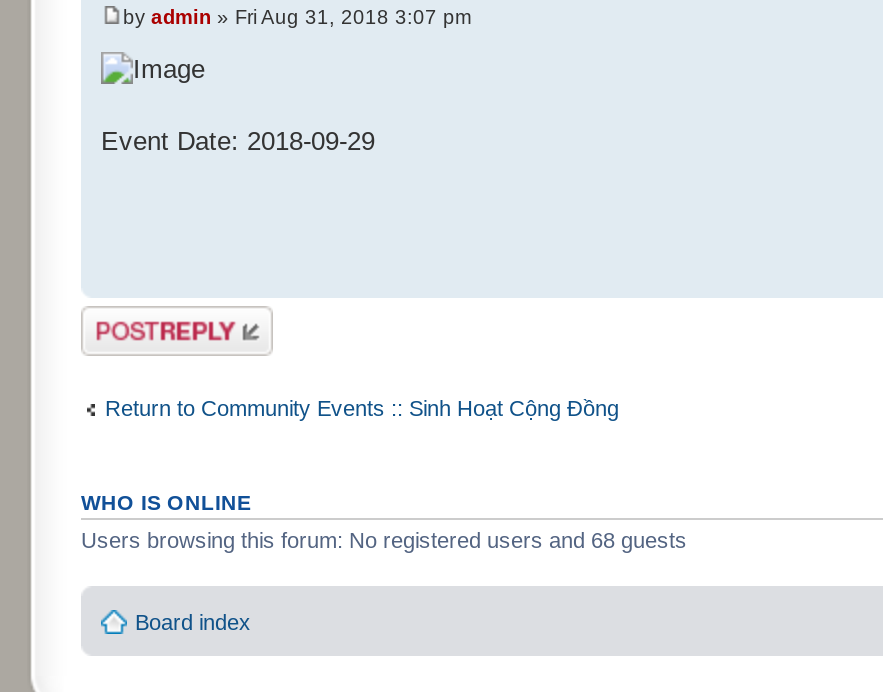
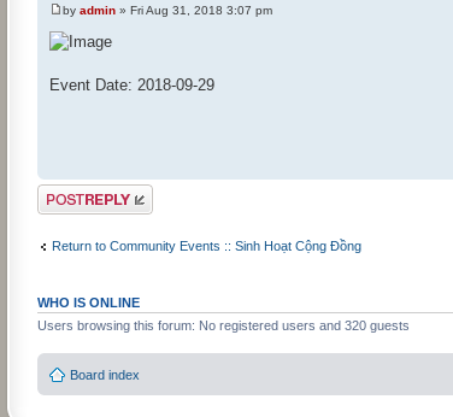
[81,527,687,551] Users browsing this forum: No registered users and 68 guests -> [37,318,410,332] Users browsing this forum: No registered users and 320 guests

